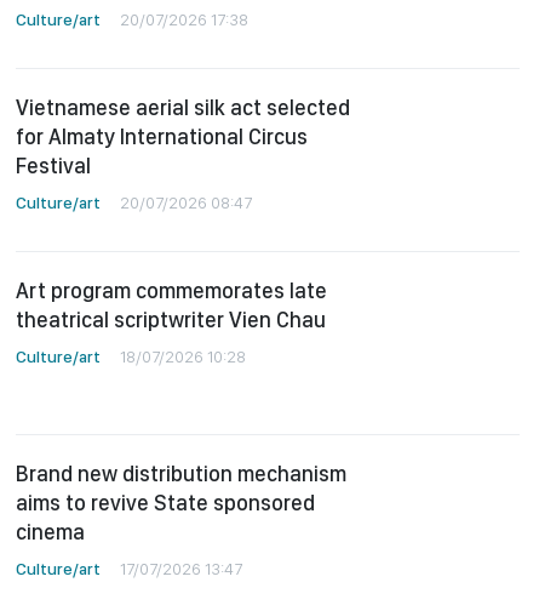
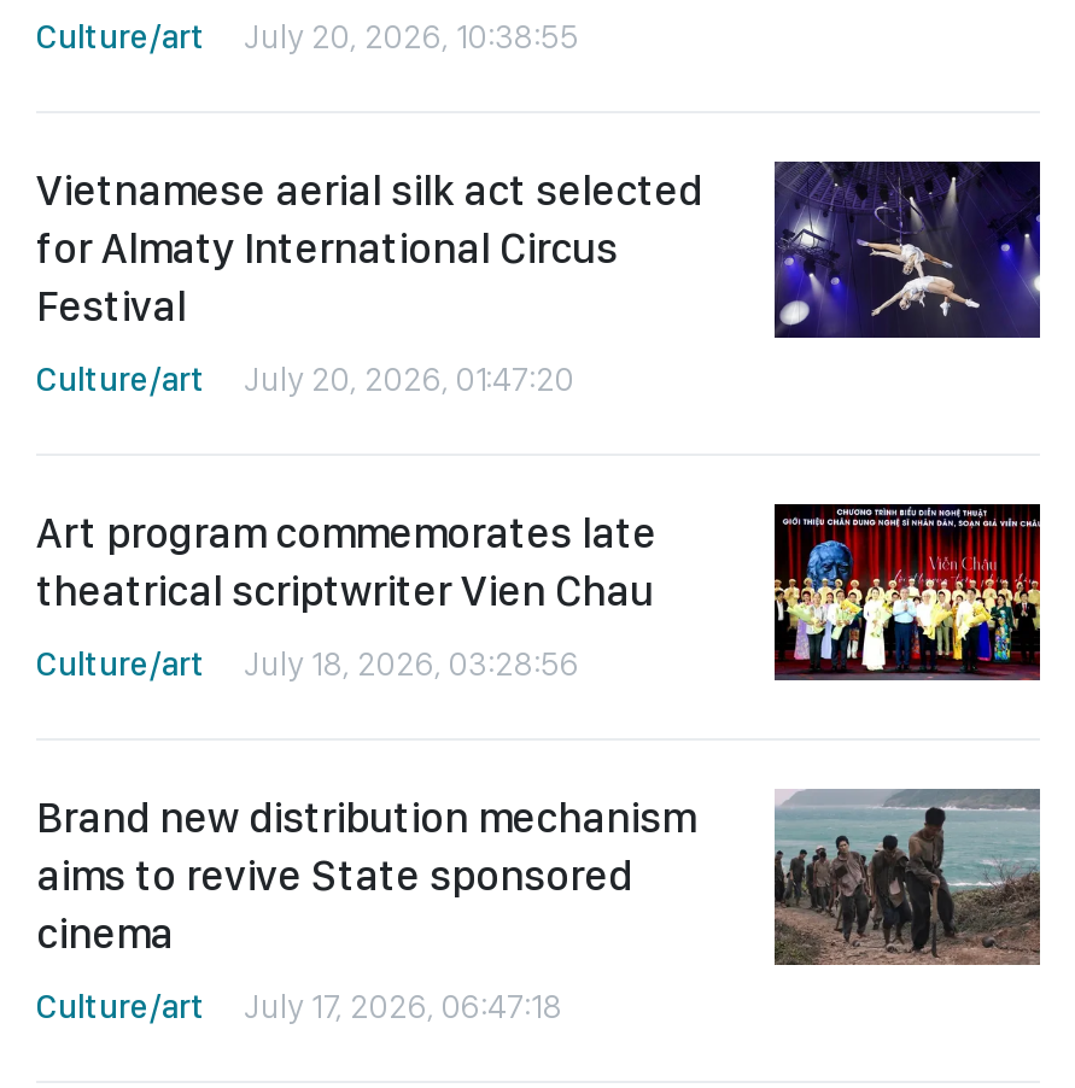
[16,10,248,29] Culture/art 20/07/2026 17:38 -> [36,16,579,54] Culture/art July 20, 2026, 10:38:55
none -> [772,158,1042,341] [image]
[16,193,252,212] Culture/art 20/07/2026 08:47 -> [36,358,574,397] Culture/art July 20, 2026, 01:47:20
none -> [772,501,1042,684] [image]
[16,347,246,366] Culture/art 18/07/2026 10:28 -> [36,643,579,682] Culture/art July 18, 2026, 03:28:56
none -> [772,788,1042,969] [image]
[16,559,242,578] Culture/art 17/07/2026 13:47 -> [36,985,562,1024] Culture/art July 17, 2026, 06:47:18

